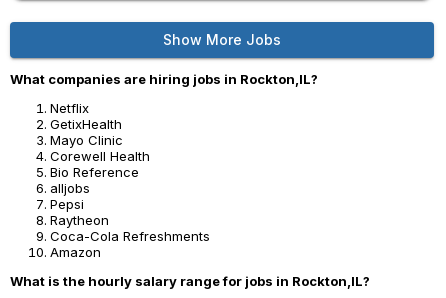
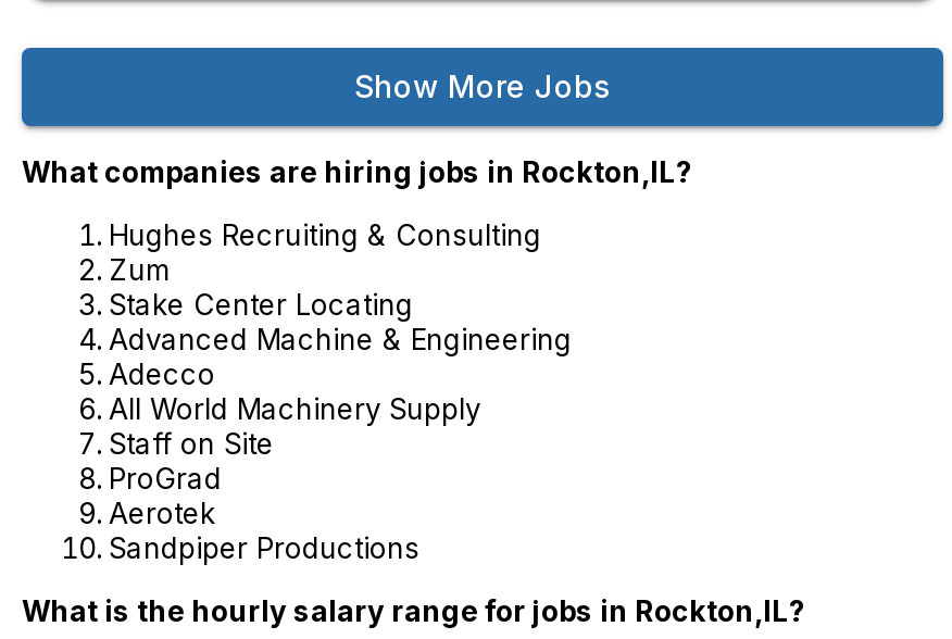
[50,100,210,260] Netflix | GetixHealth | Mayo Clinic | Corewell Health | Bio Reference | alljobs | Pepsi | Raytheon | Coca-Cola Refreshments | Amazon -> [109,217,572,565] Hughes Recruiting & Consulting | Zum | Stake Center Locating | Advanced Machine & Engineering | Adecco | All World Machinery Supply | Staff on Site | ProGrad | Aerotek | Sandpiper Productions

